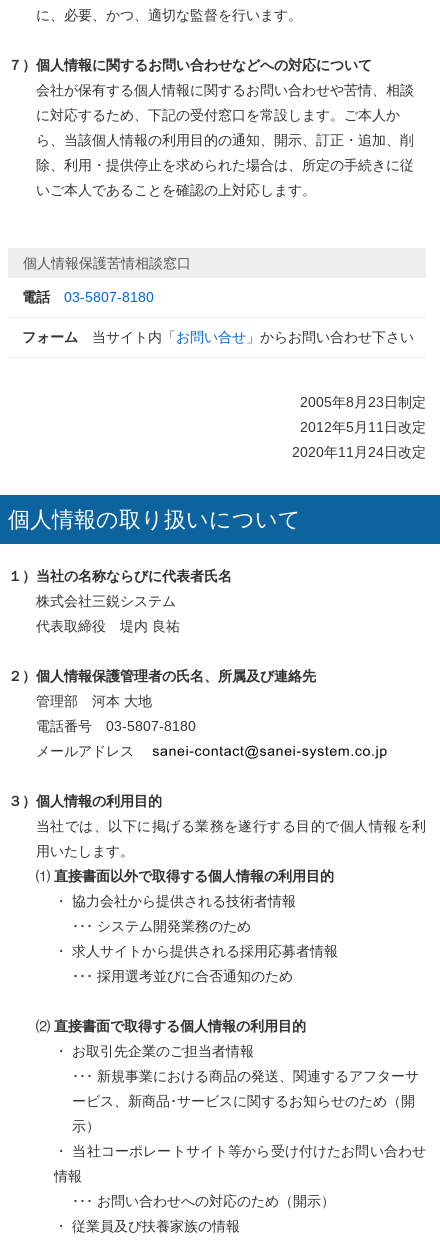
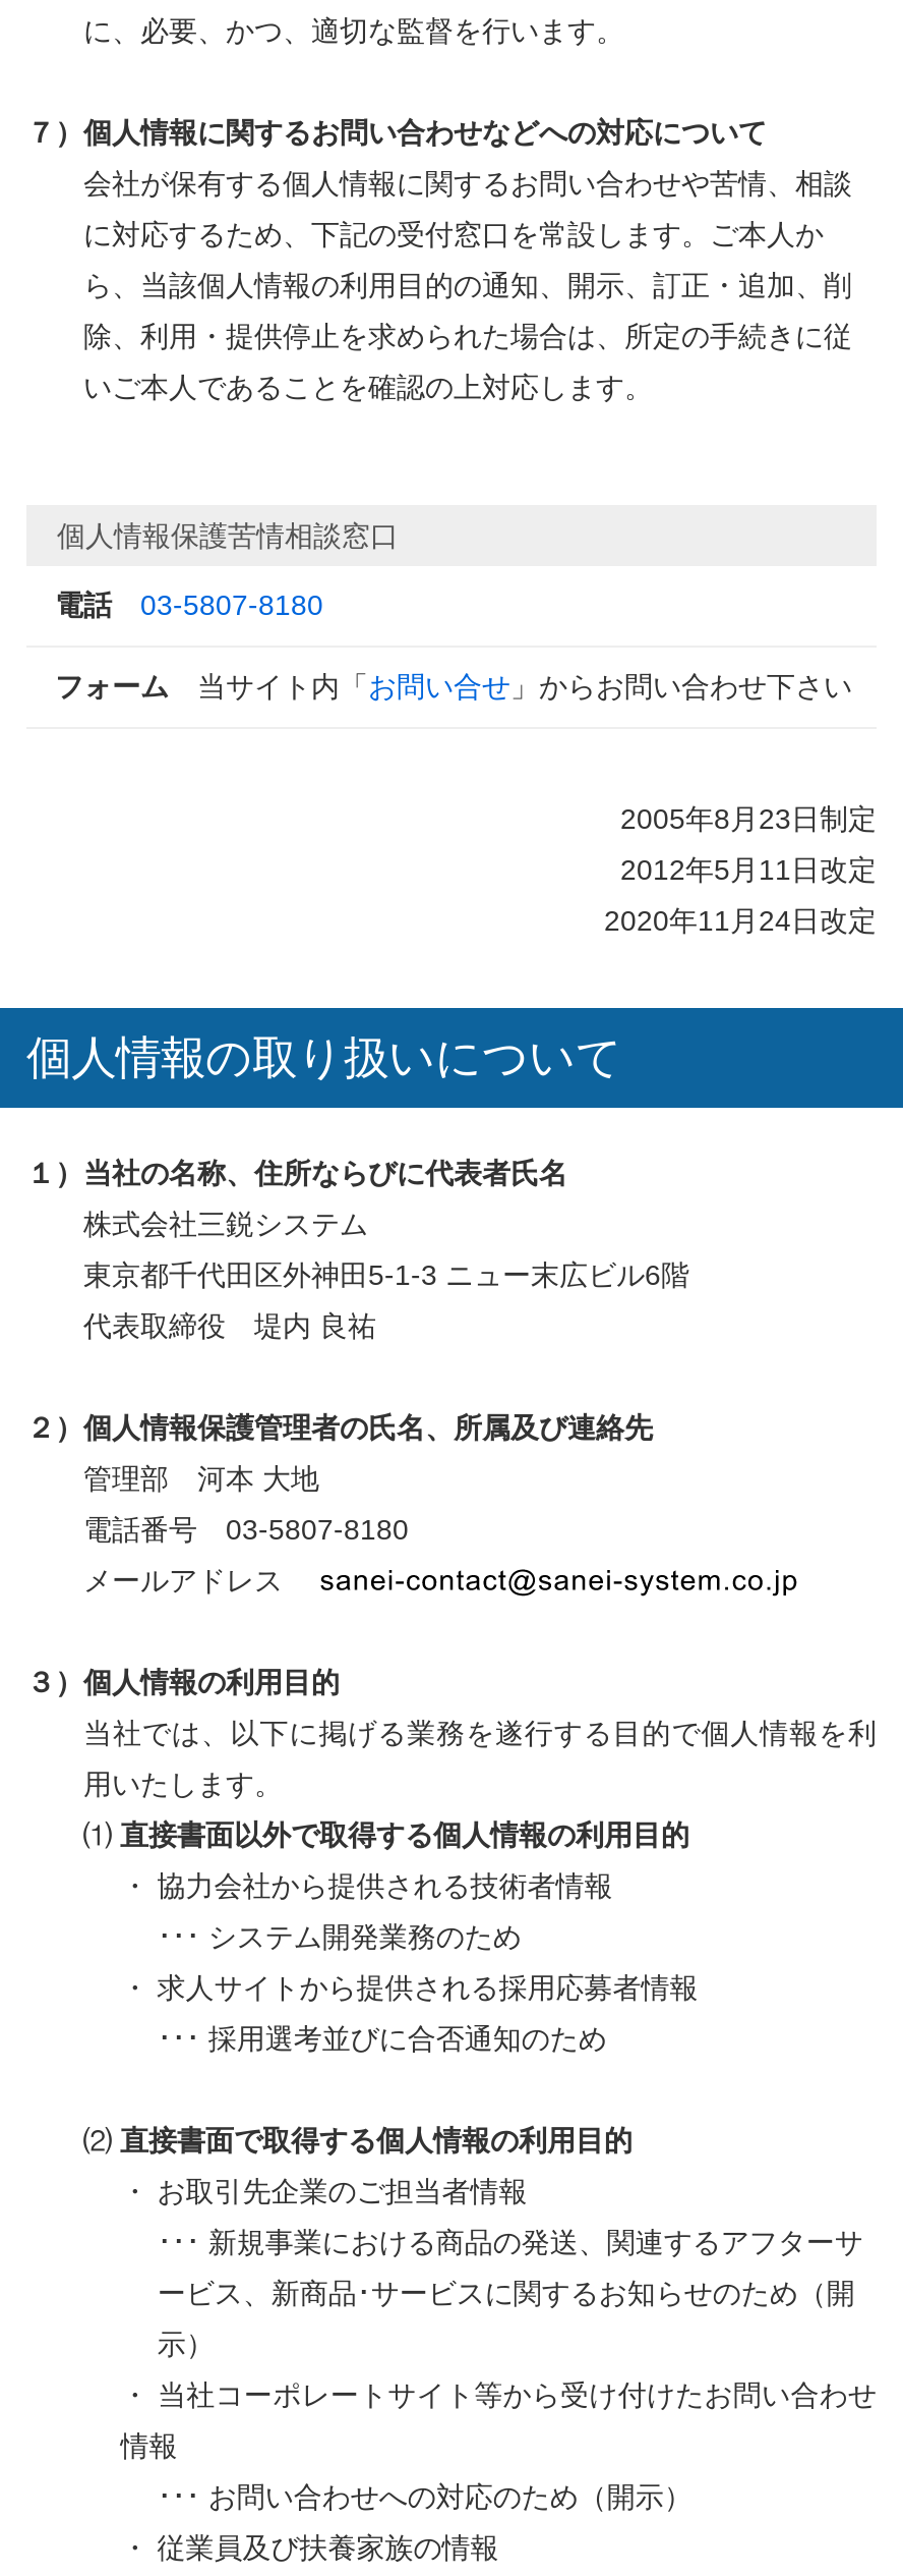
[8,568,232,584] １）当社の名称ならびに代表者氏名 -> [26,1156,567,1189] １）当社の名称、住所ならびに代表者氏名
none -> [83,1258,689,1291] 東京都千代田区外神田5-1-3 ニュー末広ビル6階

